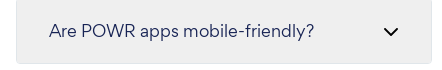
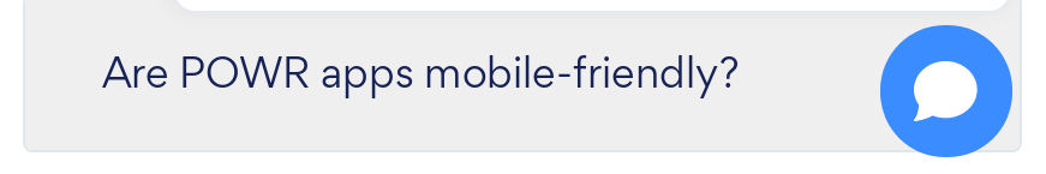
none -> [878,22,1015,161] [image]

